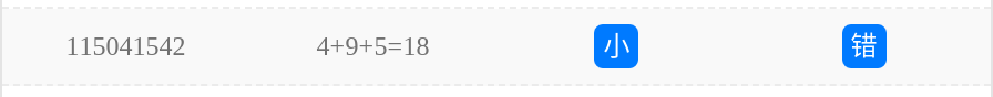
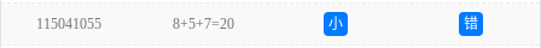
[66,31,186,62] 115041542 -> [36,16,101,32] 115041055
[317,31,430,62] 4+9+5=18 -> [172,16,234,32] 8+5+7=20

